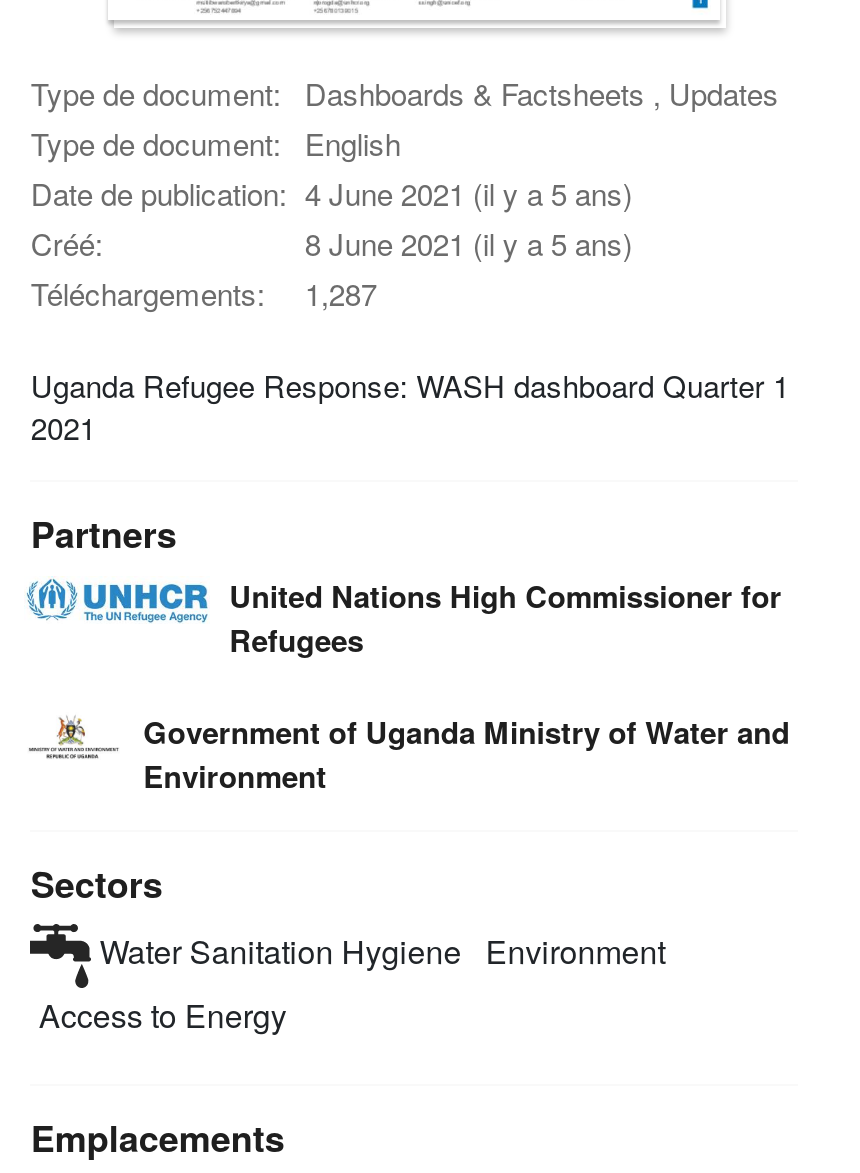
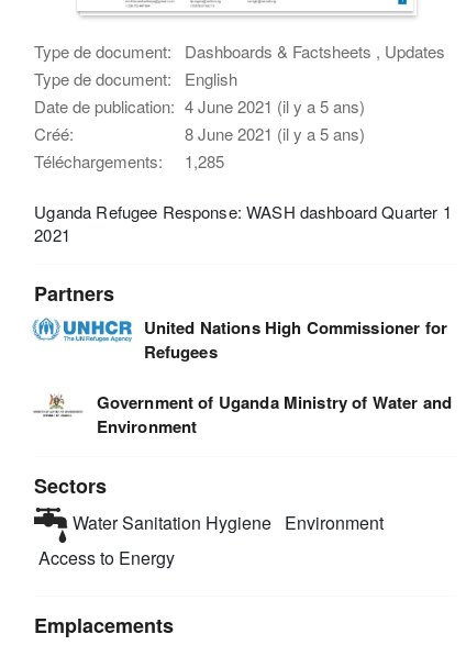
[31,272,377,314] Téléchargements: 1,287 -> [34,149,225,172] Téléchargements: 1,285

